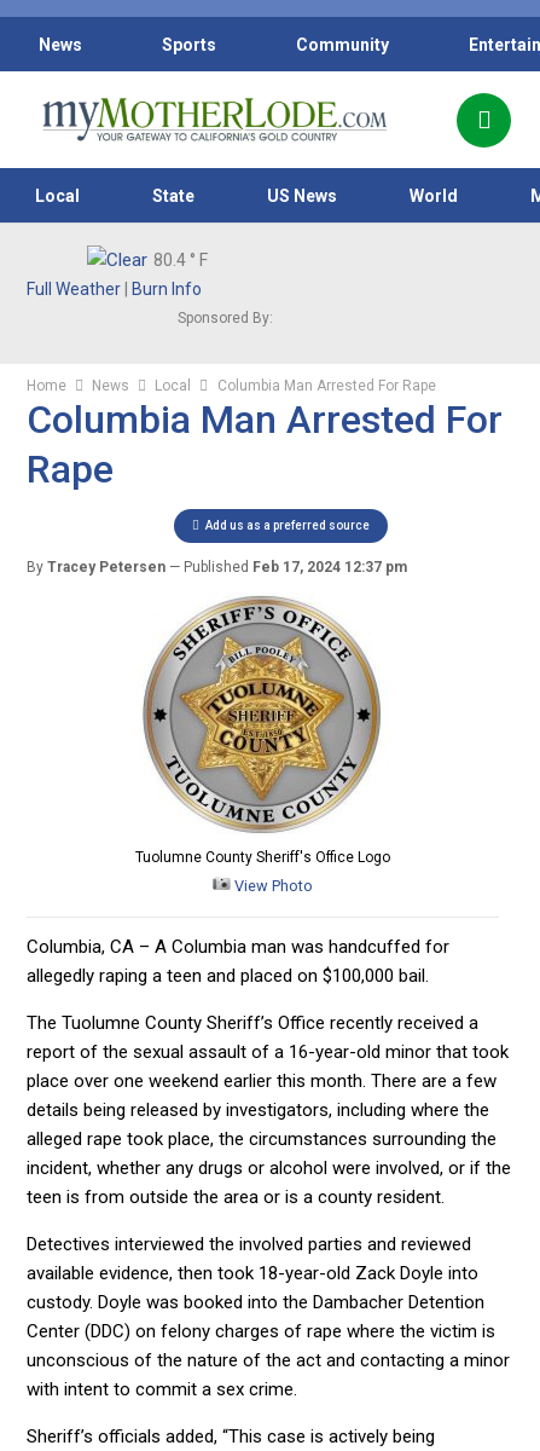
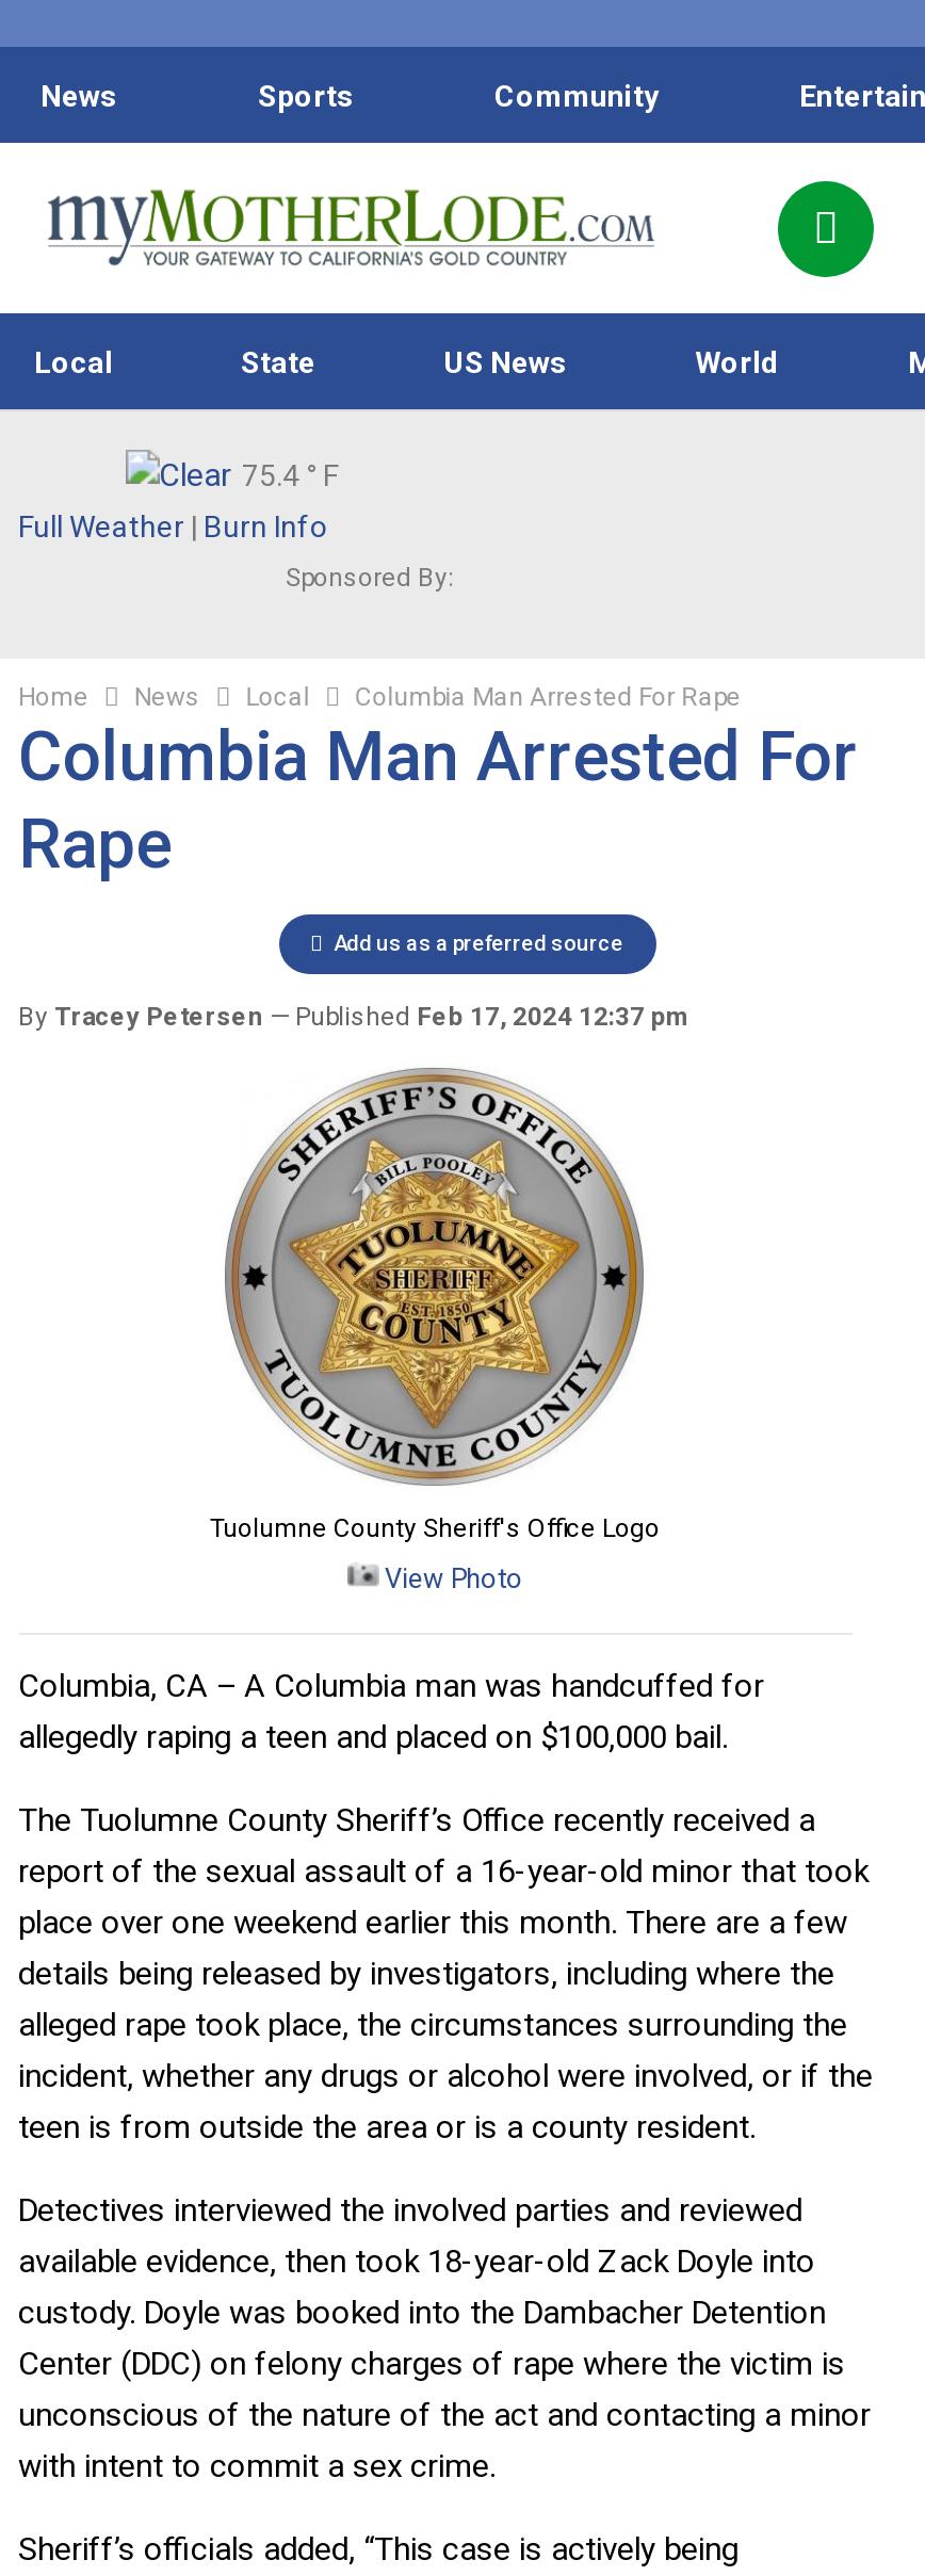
[153,250,207,270] 80.4 ° F -> [242,458,338,492] 75.4 ° F

